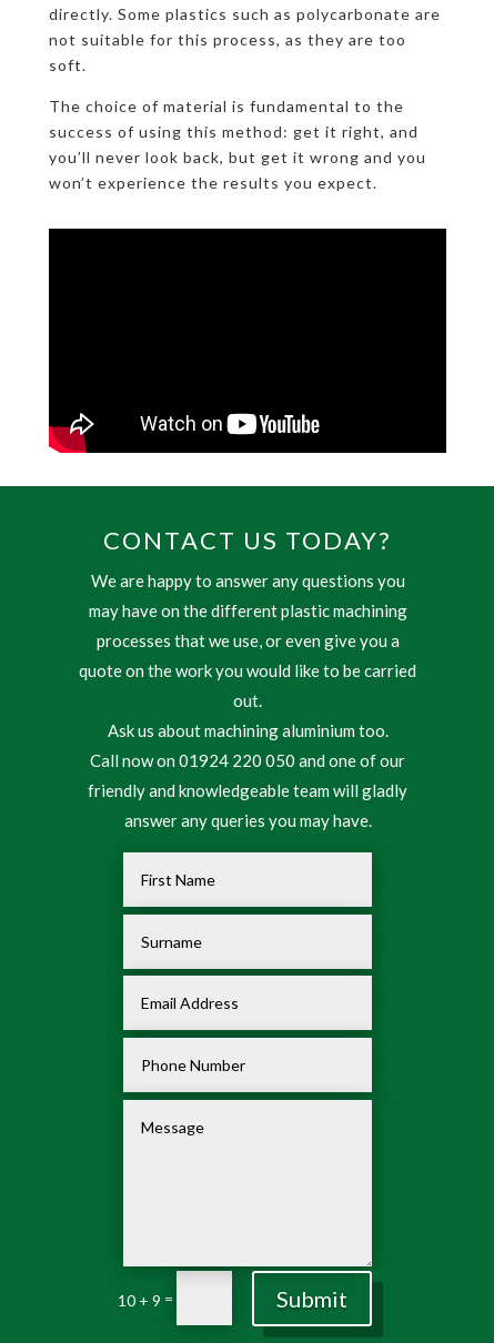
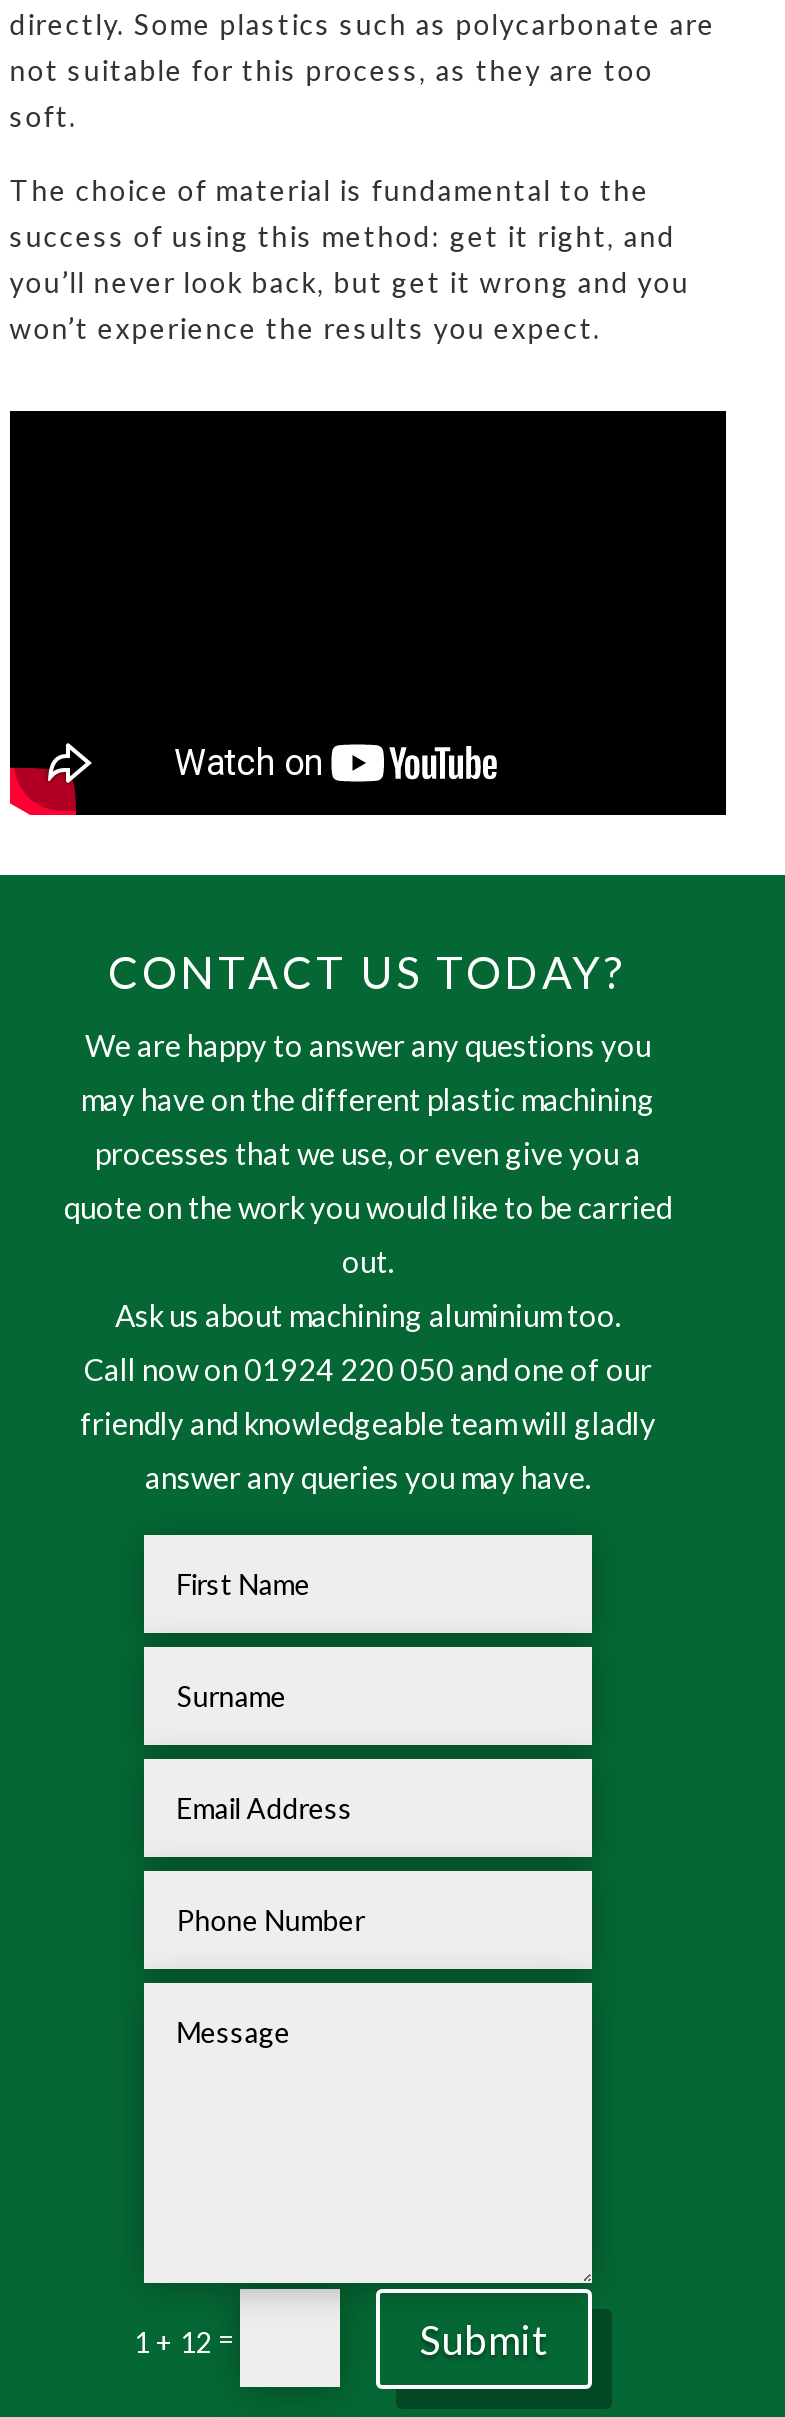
[118,1288,177,1309] 10 + 9 = -> [134,2321,240,2359] 1 + 12 =

